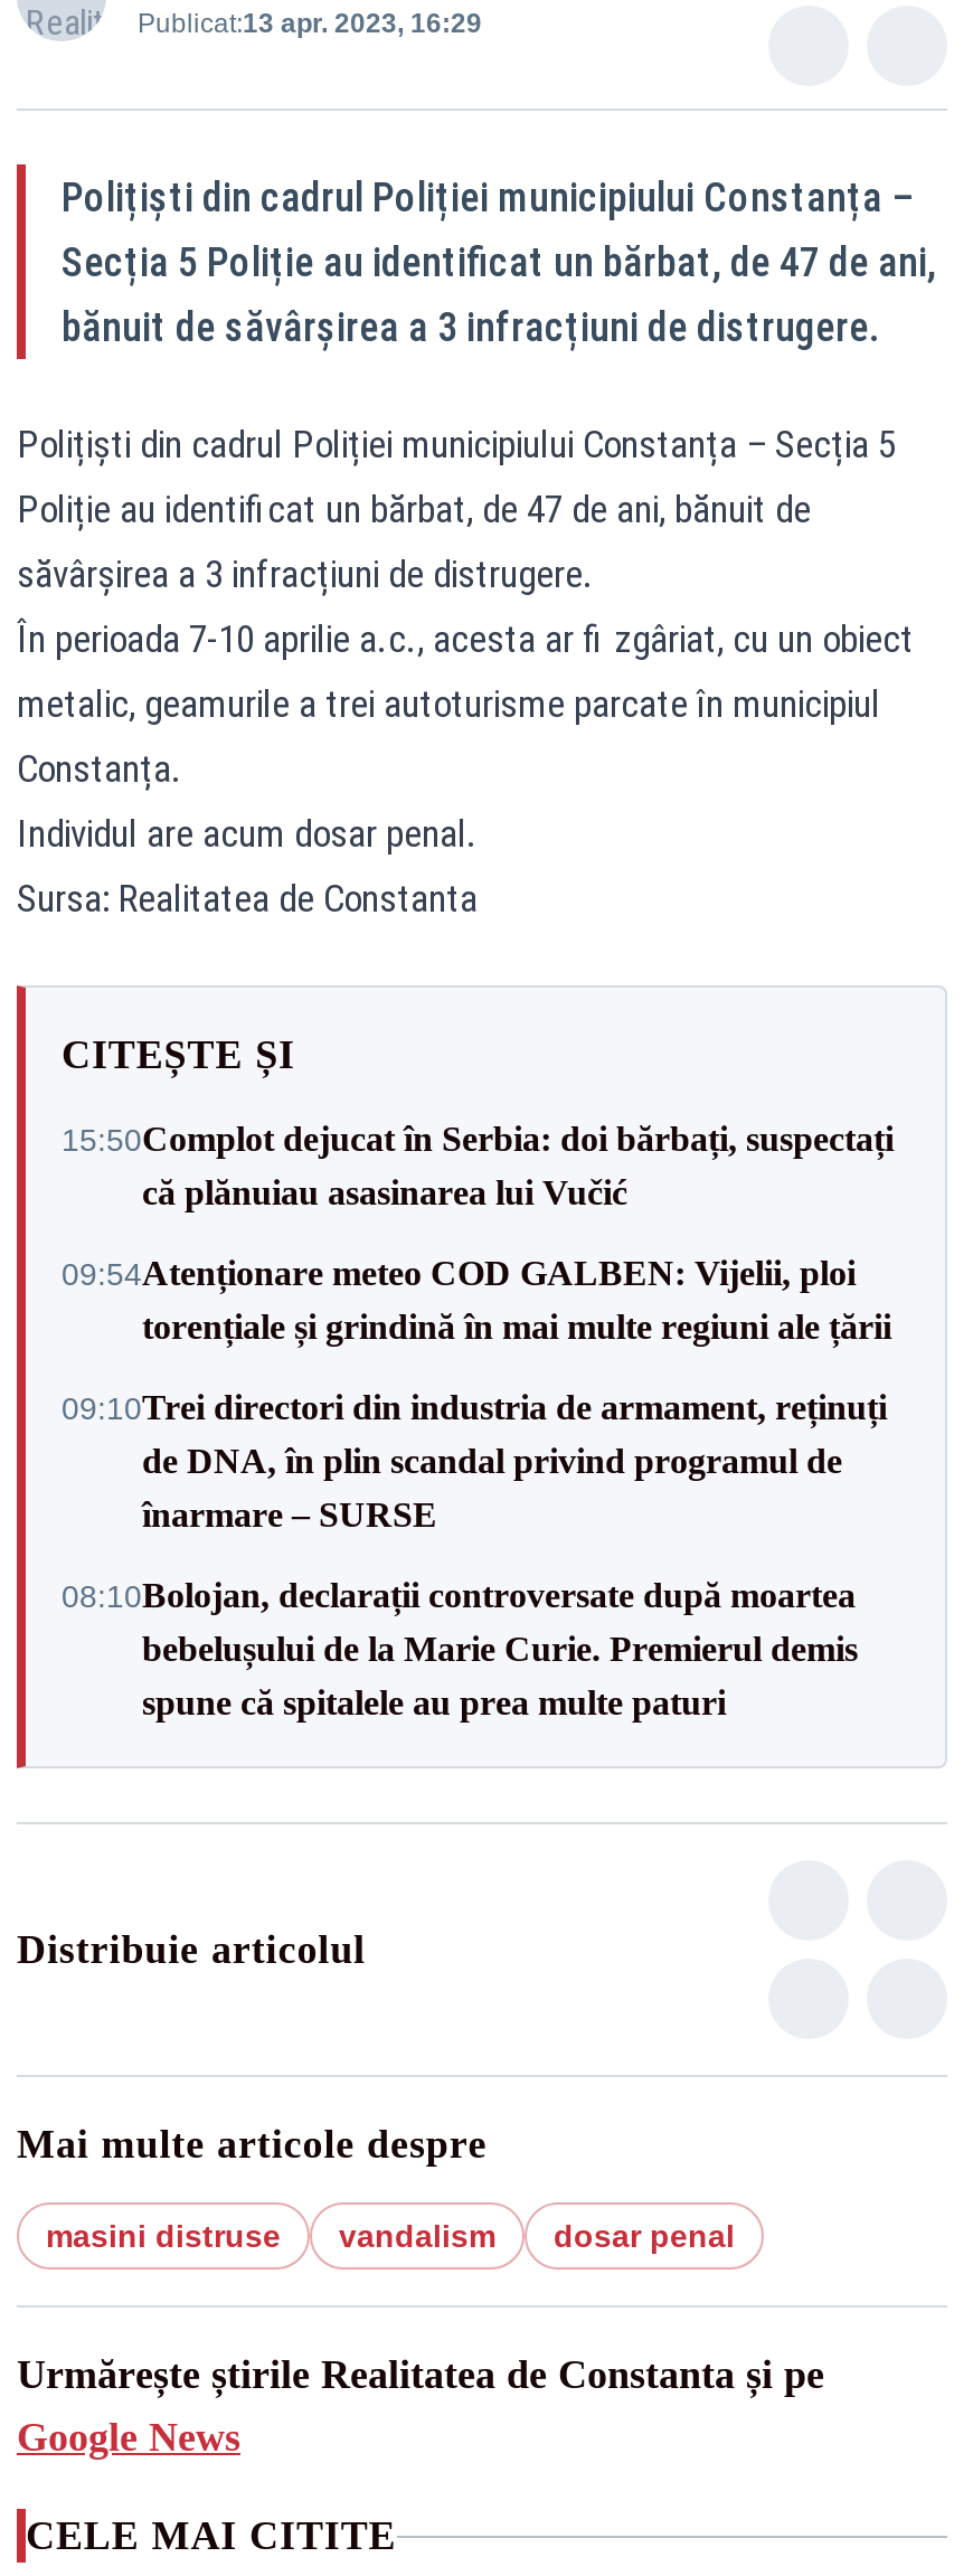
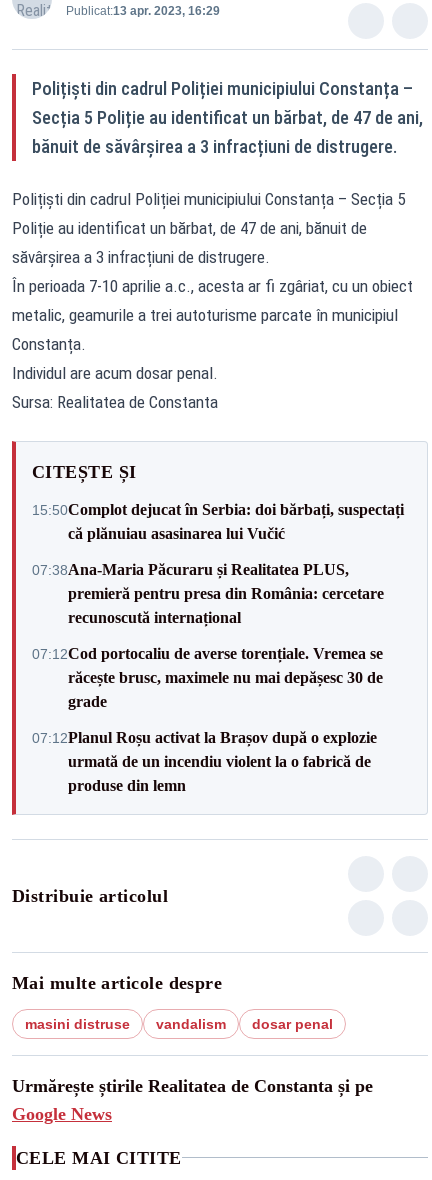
[62,1254,891,1346] 09:54Atenționare meteo COD GALBEN: Vijelii, ploi | torențiale și grindină în mai multe regiuni ale țării -> [32,560,384,625] 07:38Ana-Maria Păcuraru și Realitatea PLUS, | premieră pentru presa din România: cercetare | recunoscută internațional
[62,1388,887,1534] 09:10Trei directori din industria de armament, reținuți | de DNA, în plin scandal privind programul de | înarmare – SURSE -> [32,644,383,709] 07:12Cod portocaliu de averse torențiale. Vremea se | răcește brusc, maximele nu mai depășesc 30 de | grade
[62,1576,858,1721] 08:10Bolojan, declarații controversate după moartea | bebelușului de la Marie Curie. Premierul demis | spune că spitalele au prea multe paturi -> [32,728,377,793] 07:12Planul Roșu activat la Brașov după o explozie | urmată de un incendiu violent la o fabrică de | produse din lemn

